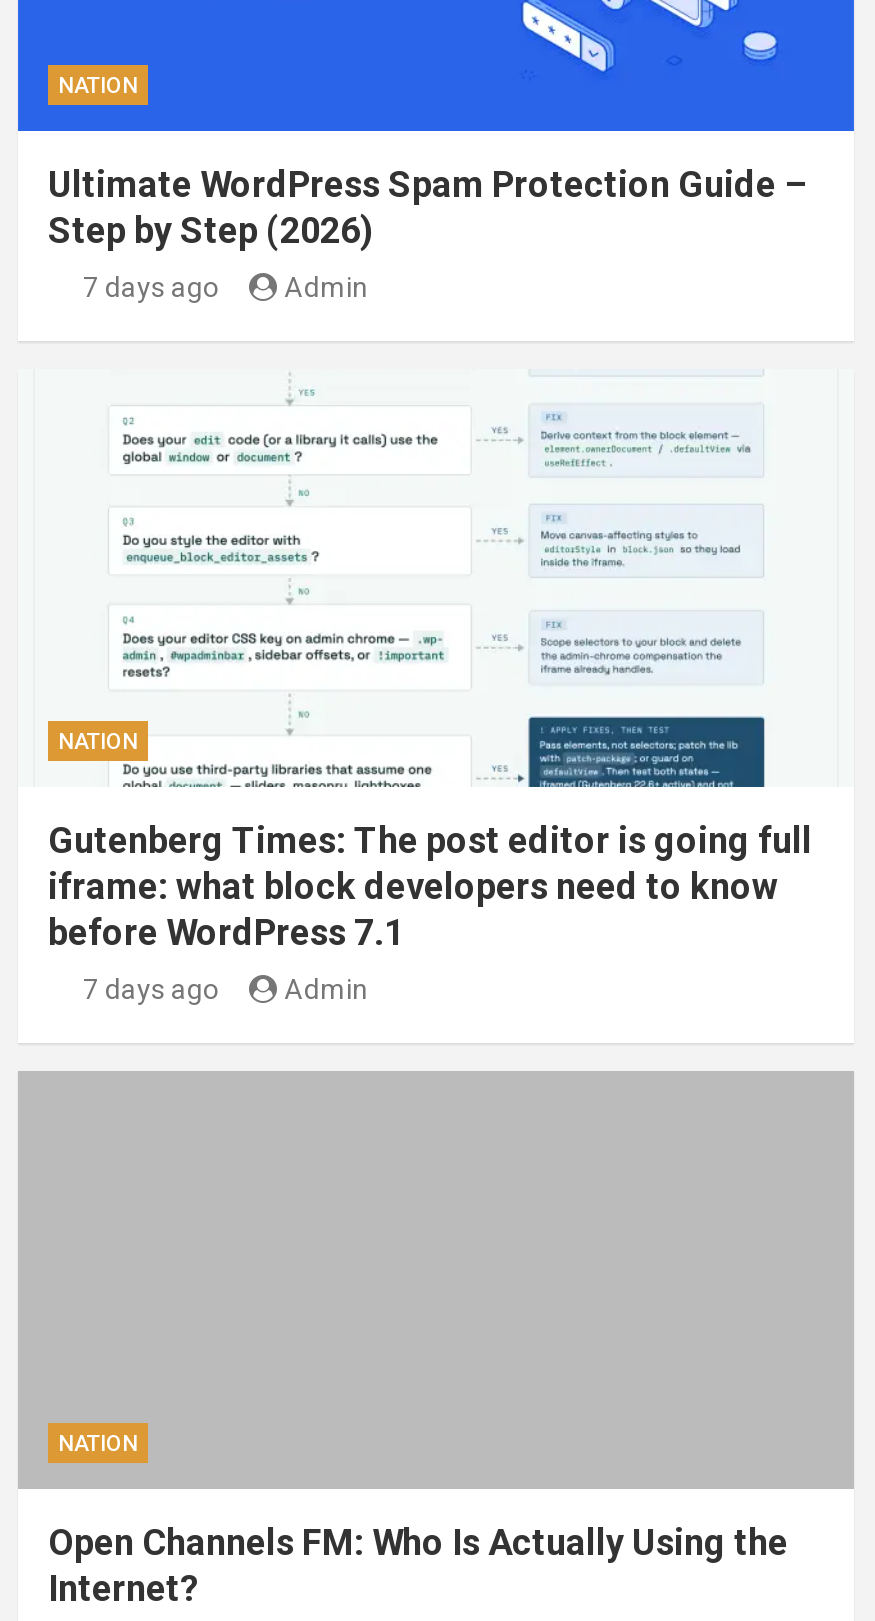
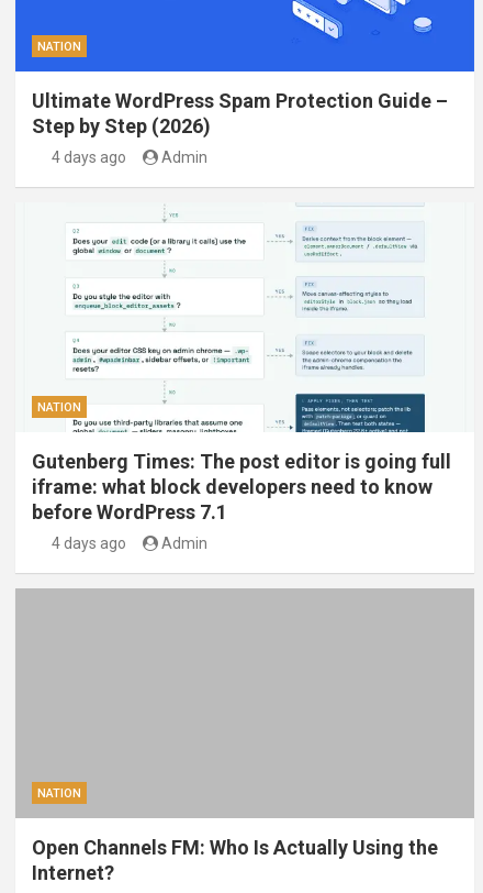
[83,270,219,302] 7 days ago -> [51,149,126,166] 4 days ago
[83,972,219,1004] 7 days ago -> [51,535,126,552] 4 days ago

